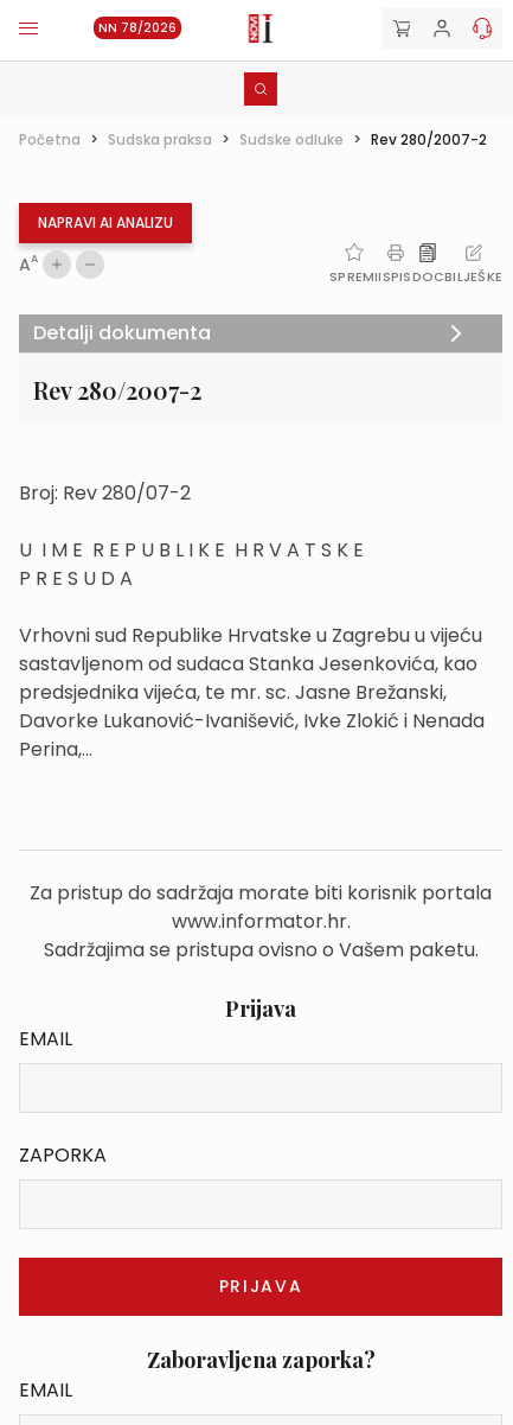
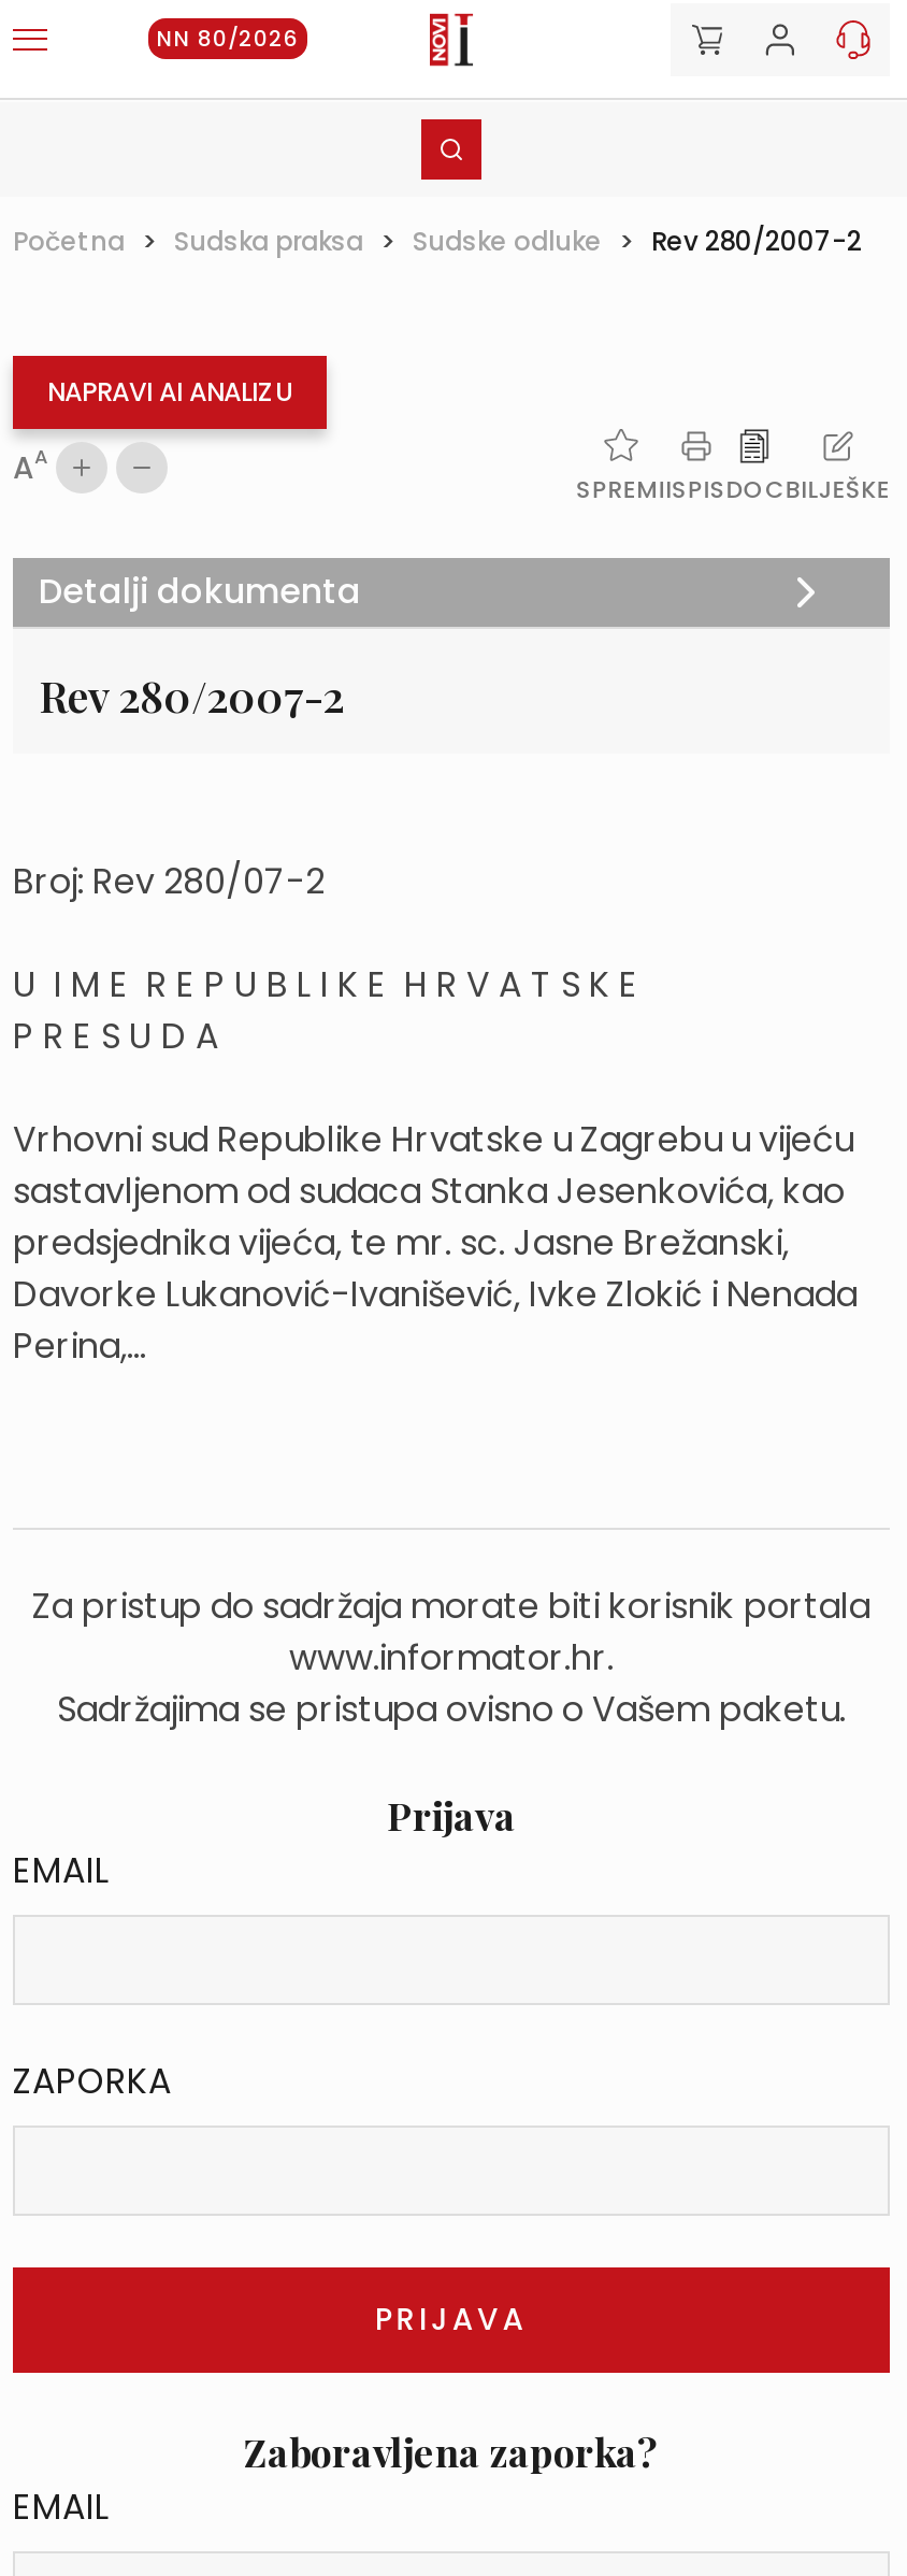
[98,19,177,37] NN 78/2026 -> [157,23,299,55] NN 80/2026

